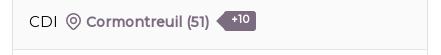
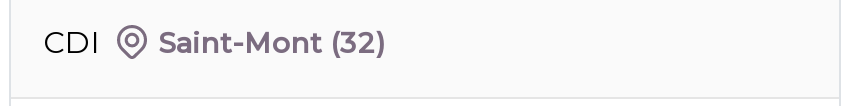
[86,12,249,30] Cormontreuil (51) | +10 -> [158,24,384,60] Saint-Mont (32)

